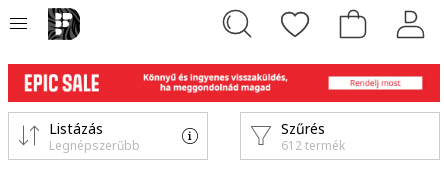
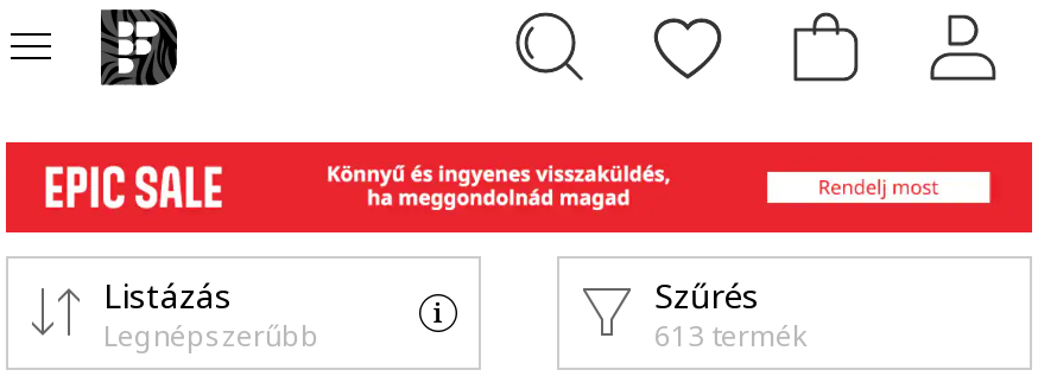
[281,137,345,154] 612 termék -> [654,315,806,356] 613 termék

